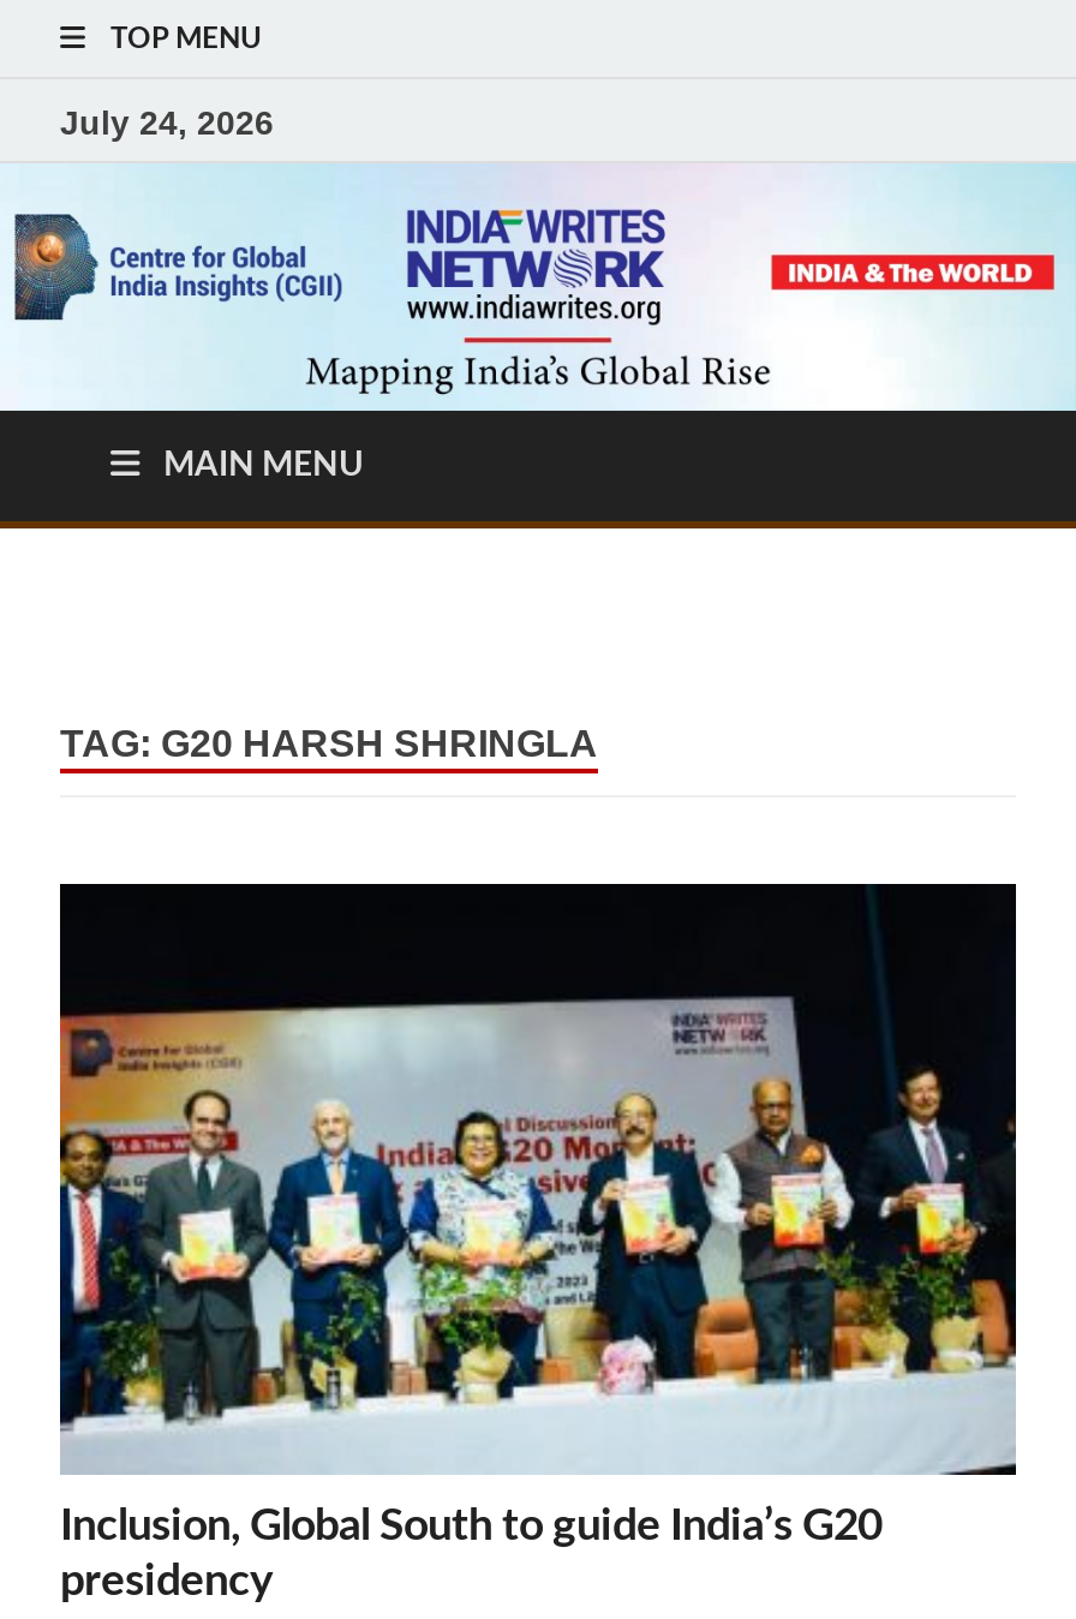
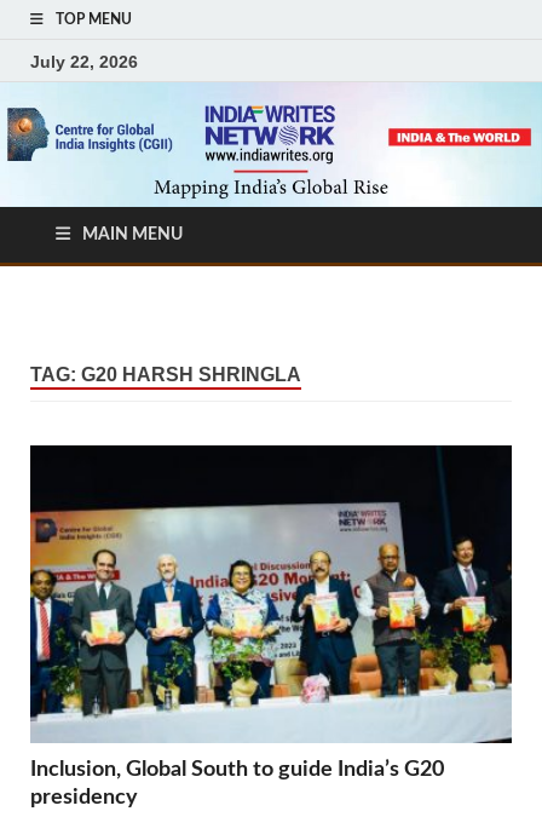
[60,102,274,141] July 24, 2026 -> [30,51,138,71] July 22, 2026

